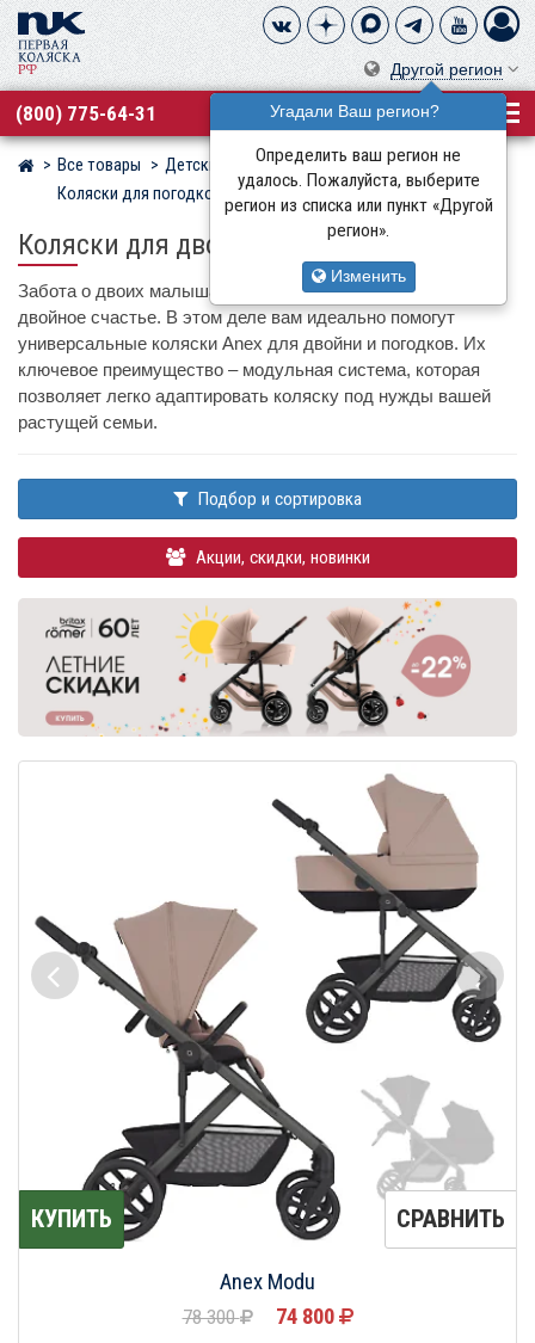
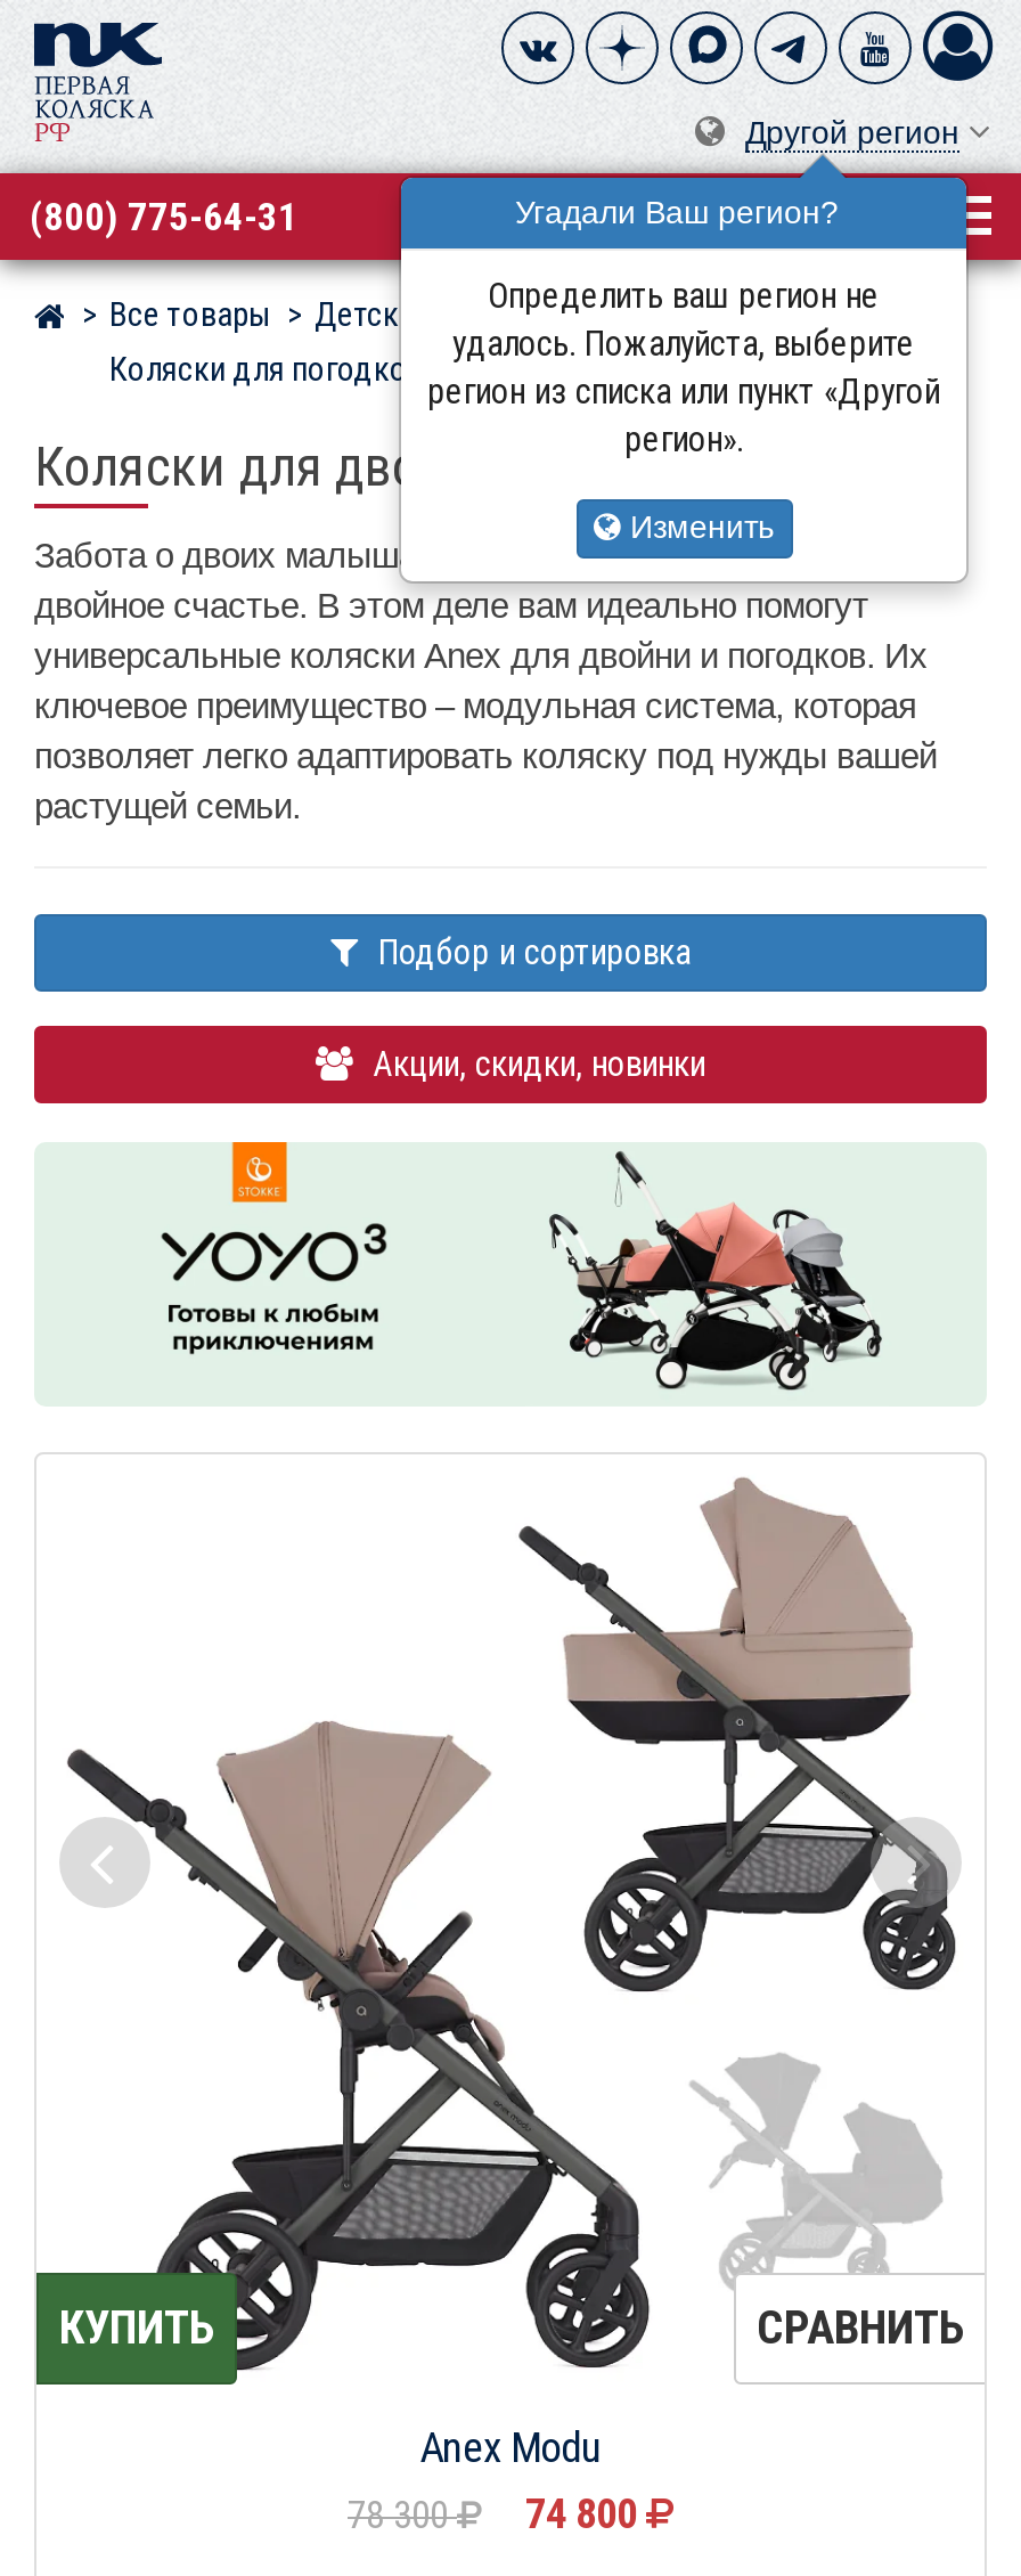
[44,598,472,737] [image] -> [87,1140,898,1397] [image]

